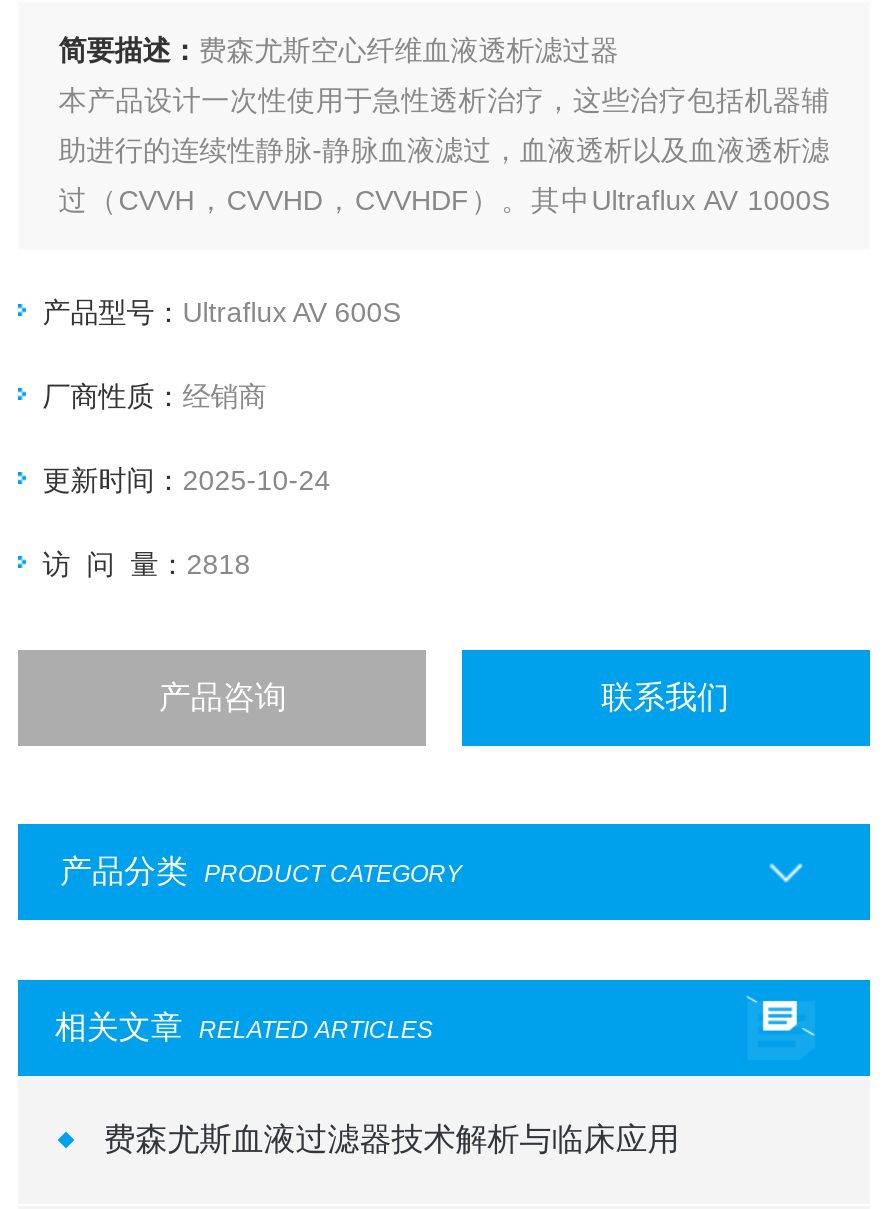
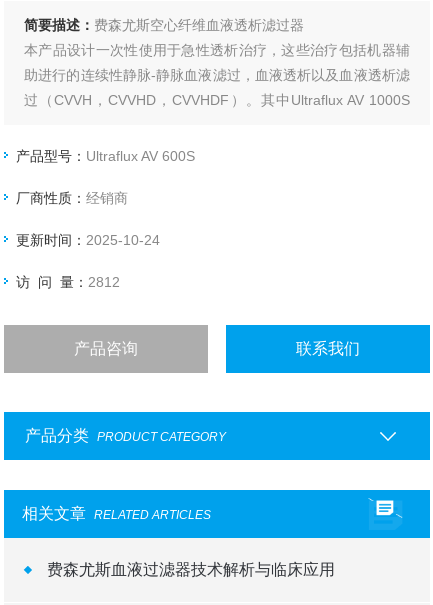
[42,548,250,580] 访 问 量：2818 -> [16,274,120,290] 访 问 量：2812

